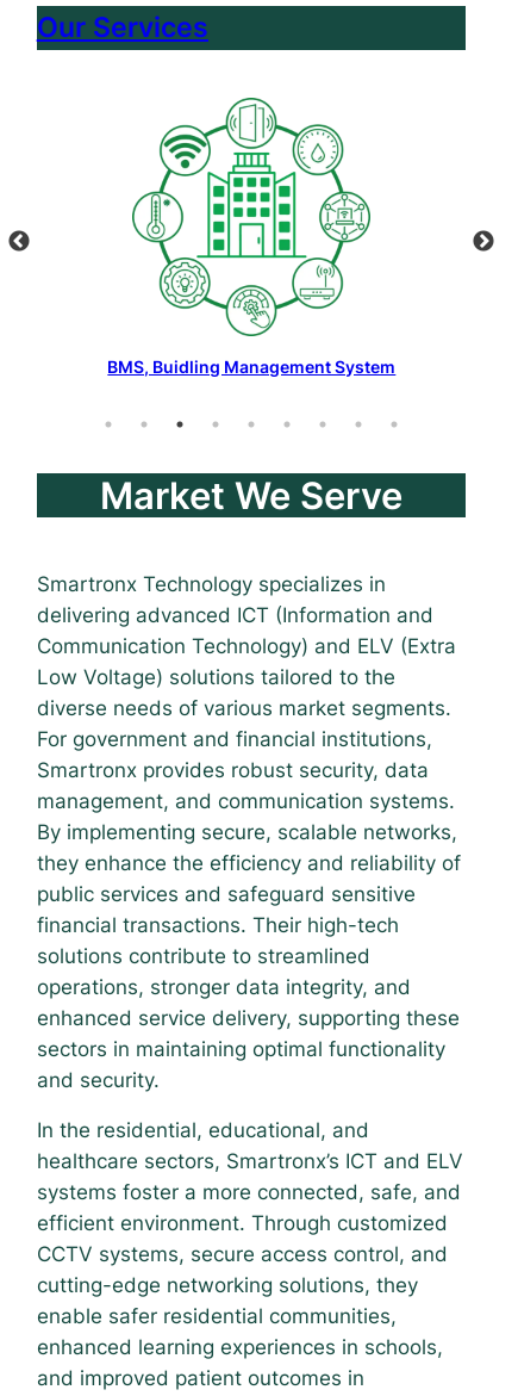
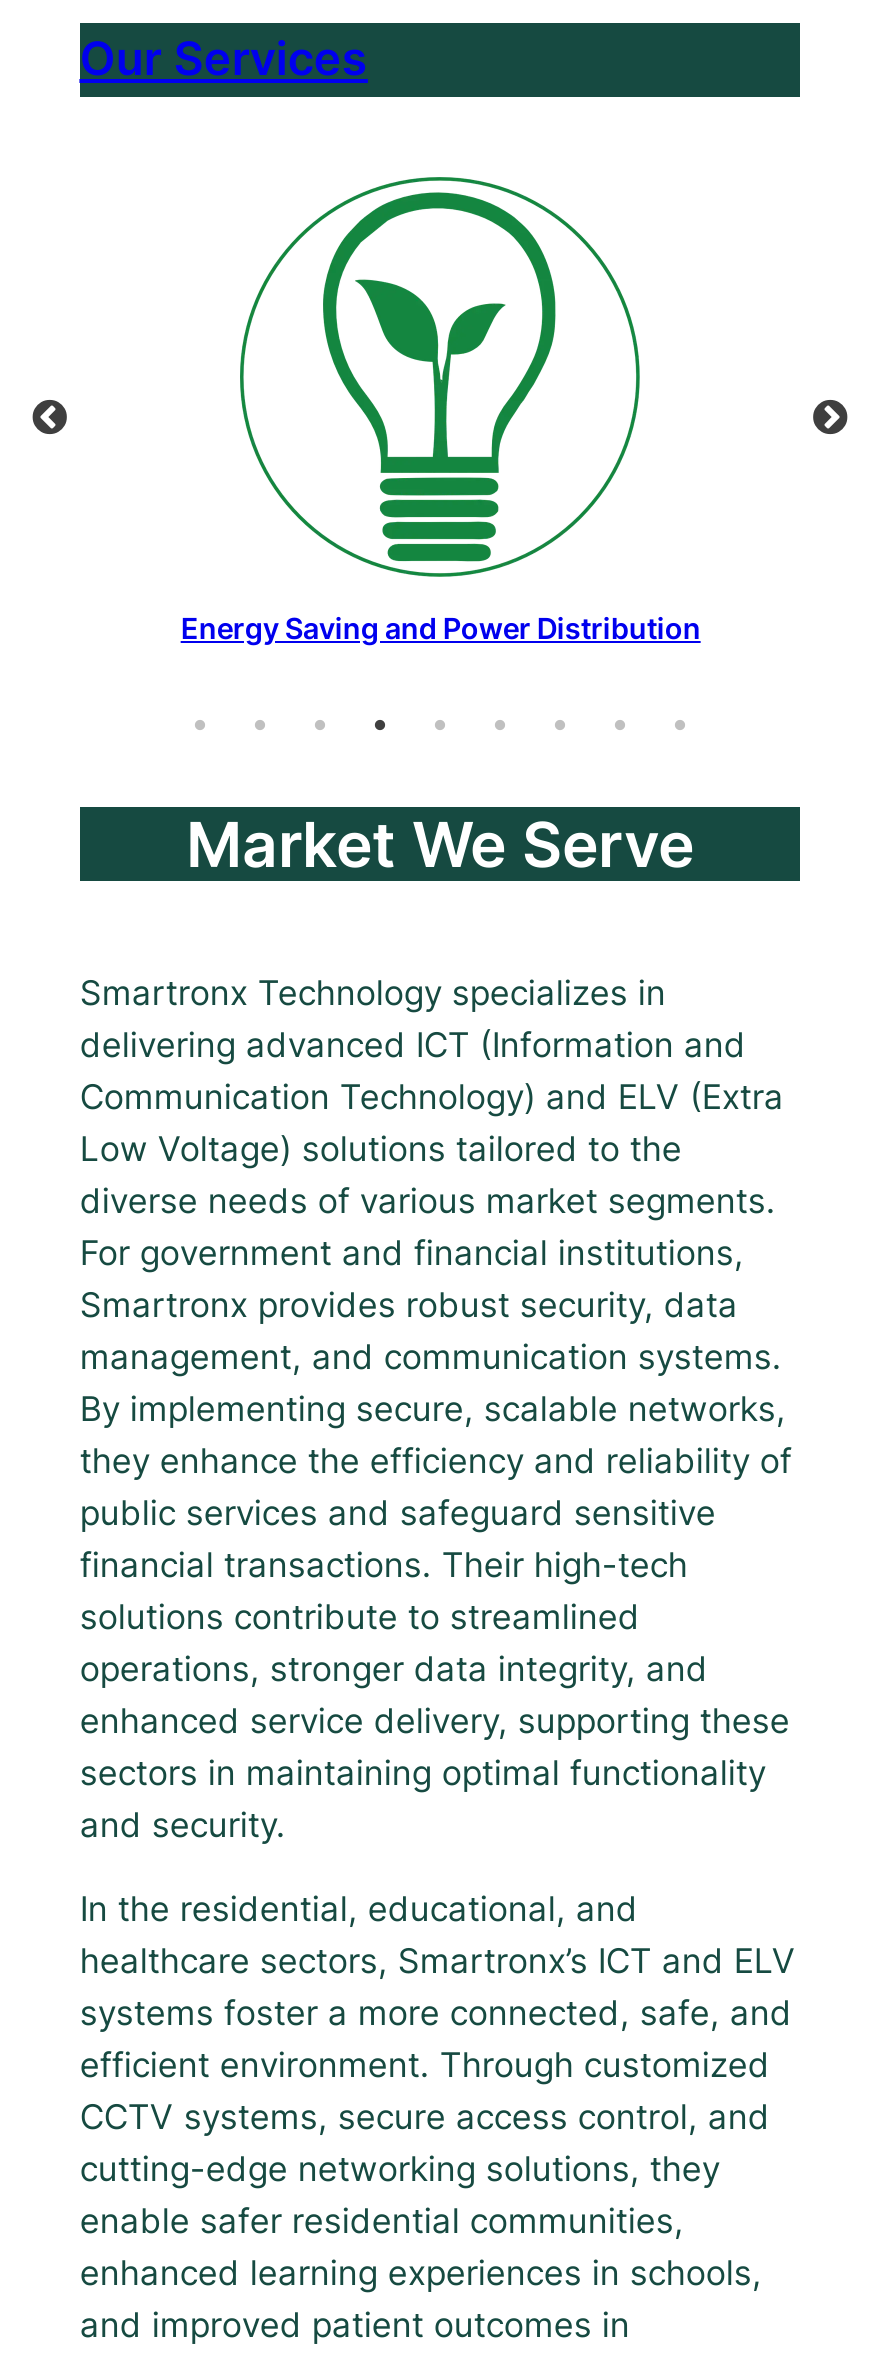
[108,98,396,377] [image] | BMS, Buidling Management System -> [181,177,701,645] [image] | Energy Saving and Power Distribution

